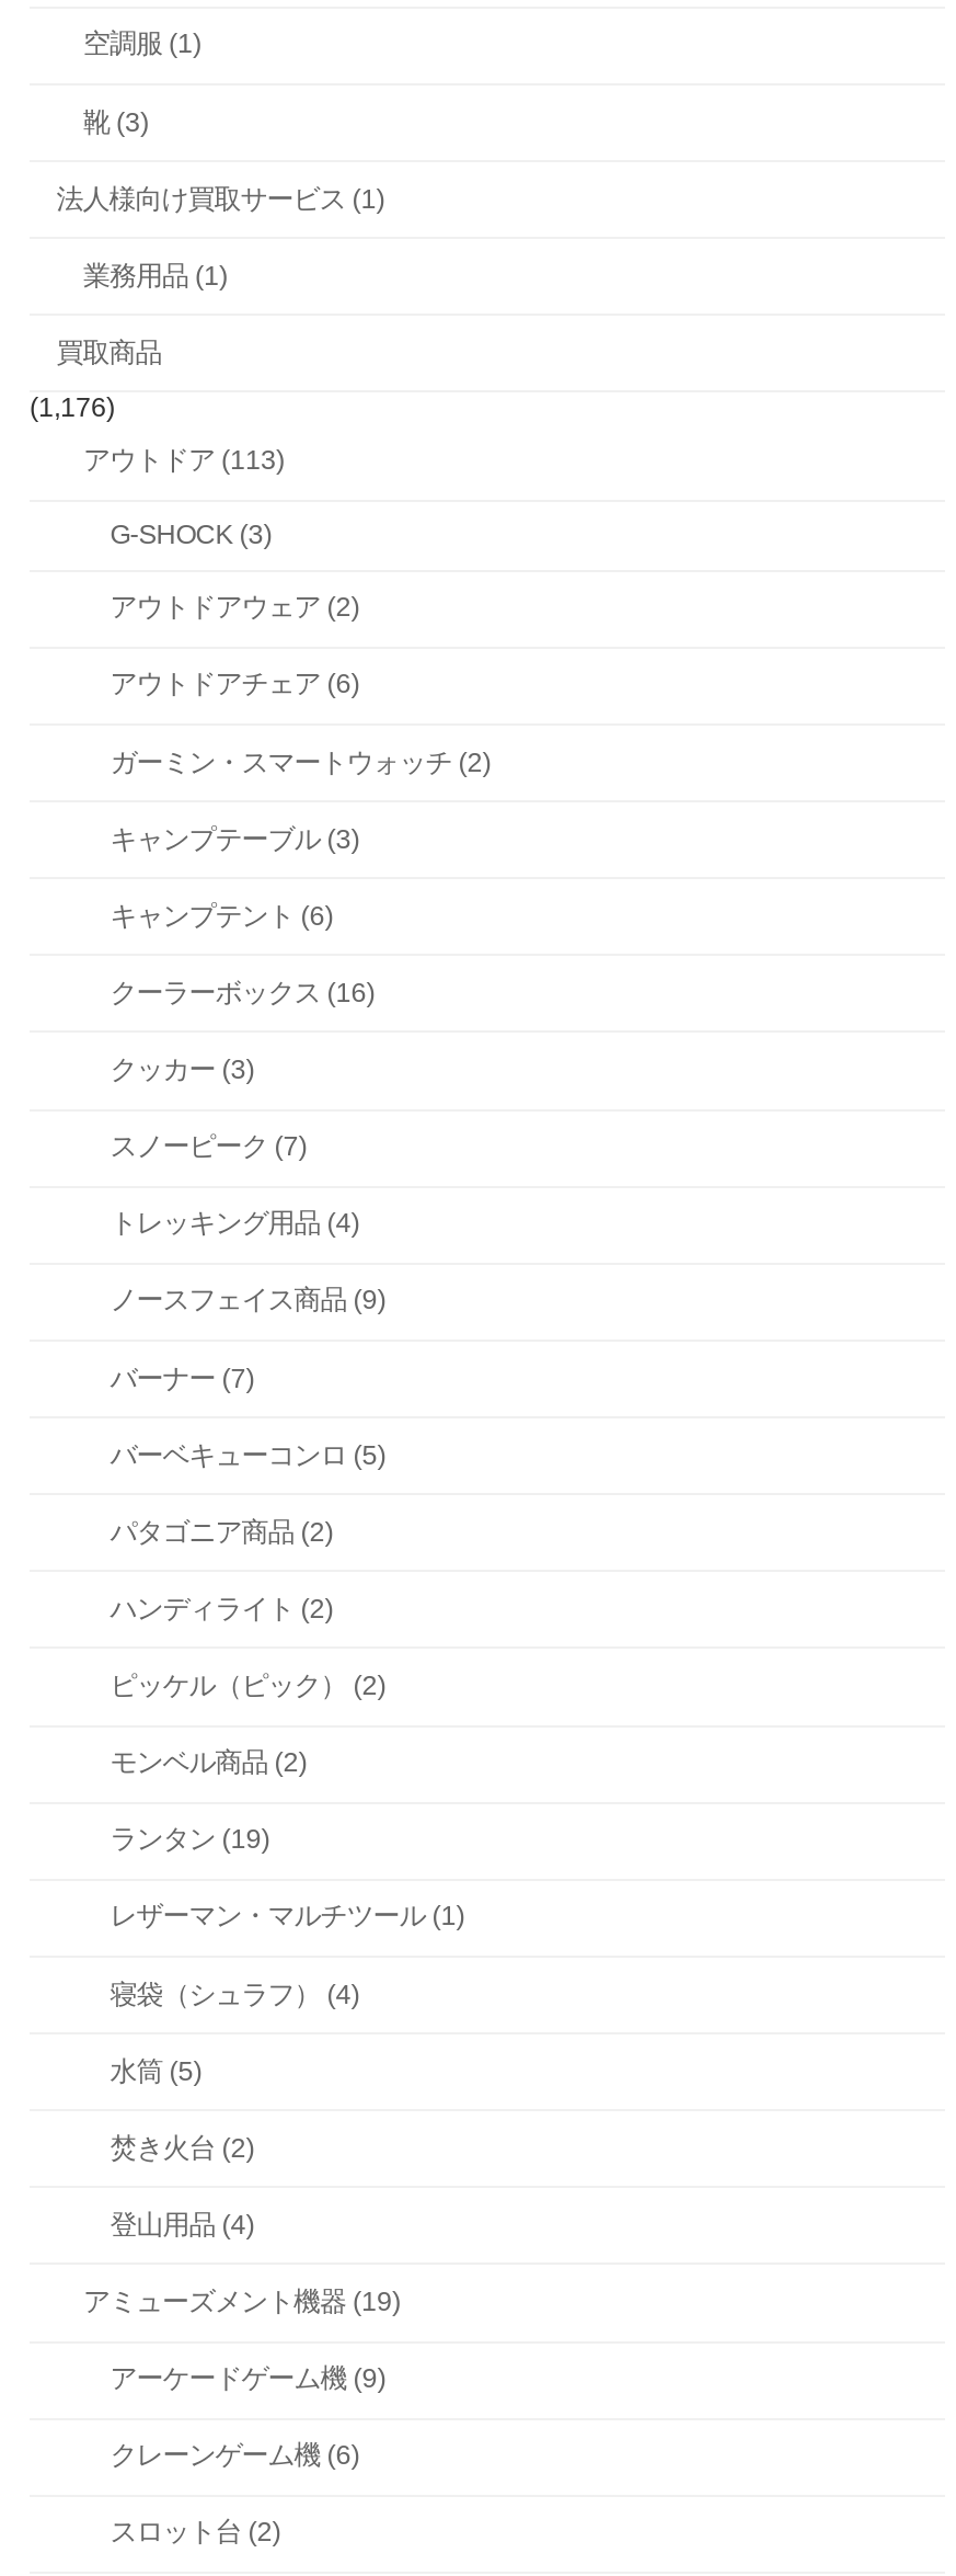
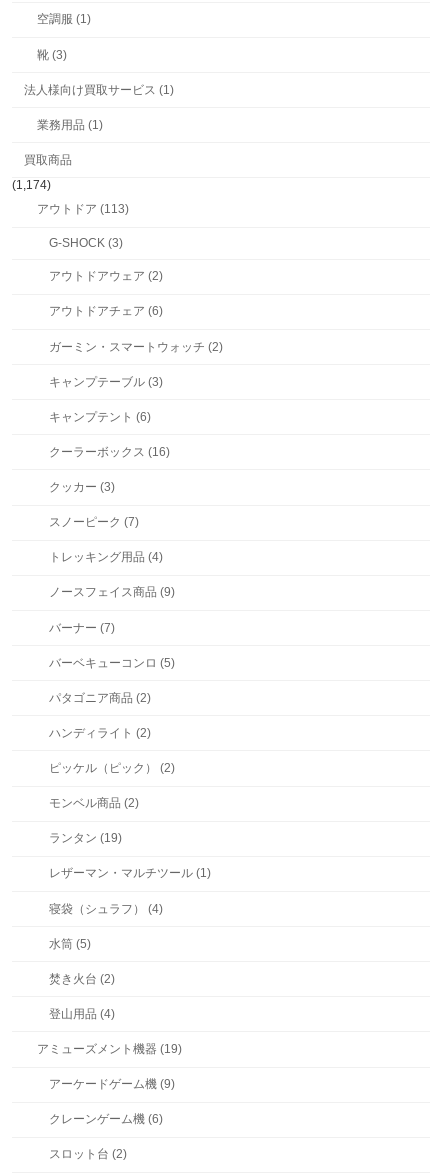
[30,394,115,424] (1,176) -> [12,178,51,192] (1,174)

